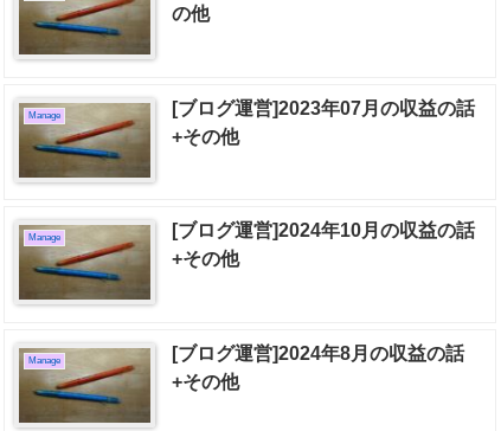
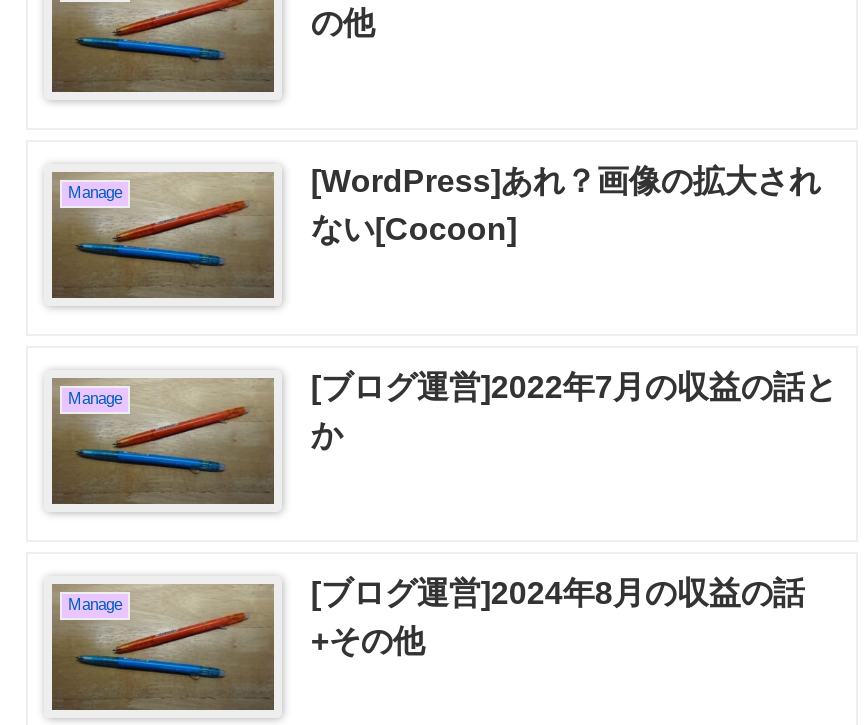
[172,98,475,147] [ブログ運営]2023年07月の収益の話 | +その他 -> [311,165,821,247] [WordPress]あれ？画像の拡大され | ない[Cocoon]
[172,221,475,269] [ブログ運営]2024年10月の収益の話 | +その他 -> [311,371,837,453] [ブログ運営]2022年7月の収益の話と | か

